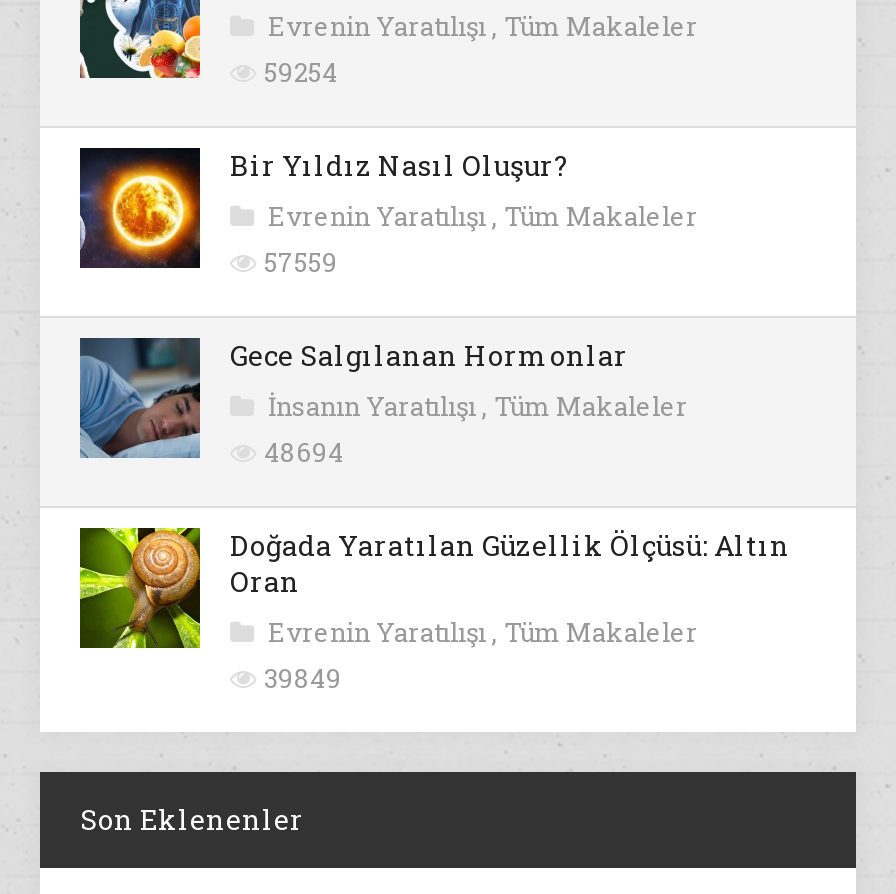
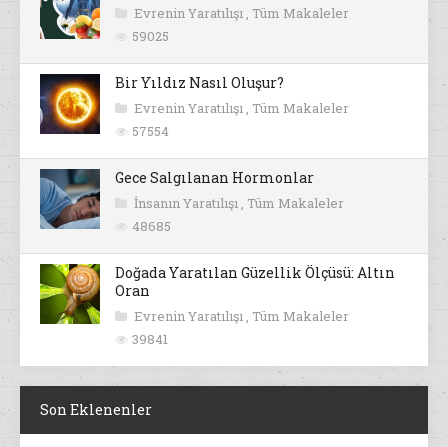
[264,55,338,91] 59254 -> [132,27,169,45] 59025
[264,245,338,281] 57559 -> [132,122,169,140] 57554
[264,435,344,471] 48694 -> [132,217,171,235] 48685
[264,661,342,697] 39849 -> [132,330,168,348] 39841

